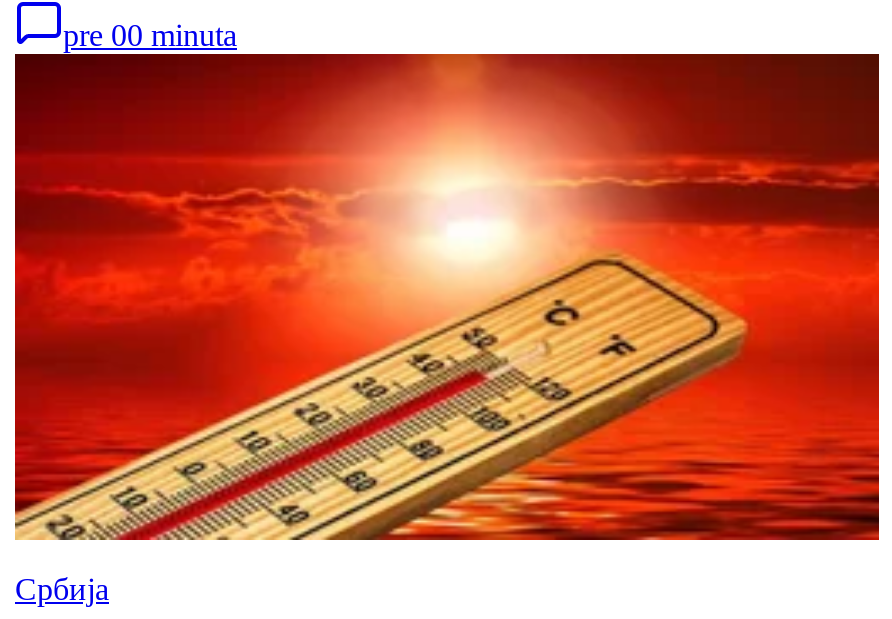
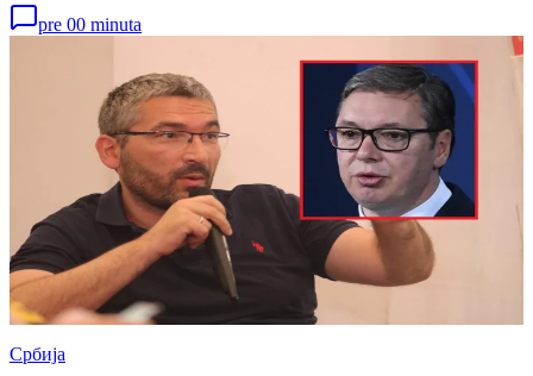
[13,53,881,543] [image] -> [8,23,525,326] [image]

